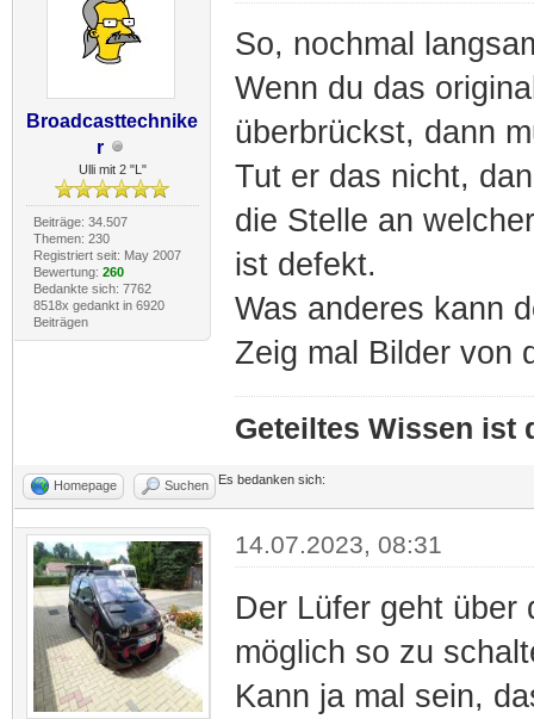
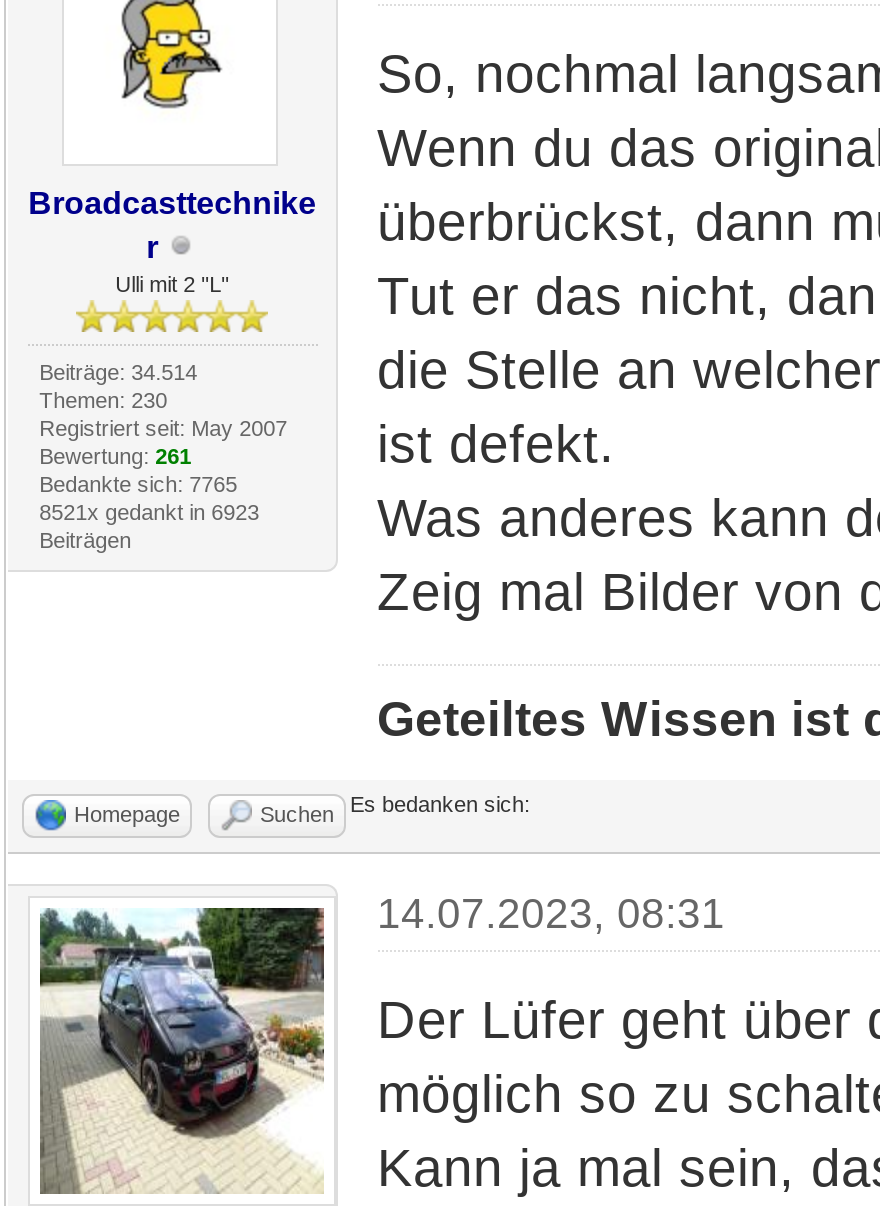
[33,214,127,229] Beiträge: 34.507 -> [39,360,197,384] Beiträge: 34.514
[33,264,124,279] Bewertung: 260 -> [39,444,191,468] Bewertung: 261
[33,281,151,295] Bedankte sich: 7762 -> [39,472,237,496] Bedankte sich: 7765
[33,298,164,312] 8518x gedankt in 6920 -> [39,500,259,524] 8521x gedankt in 6923

